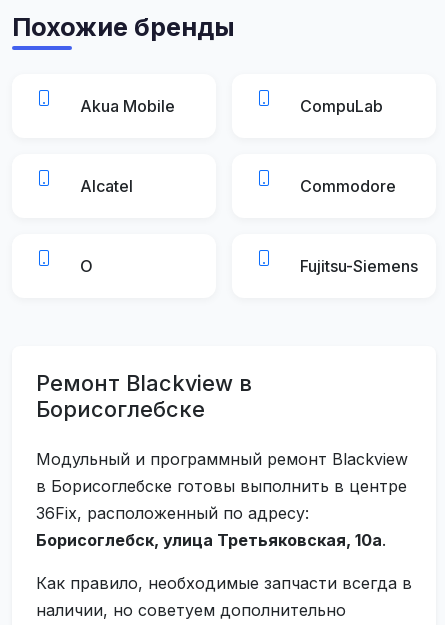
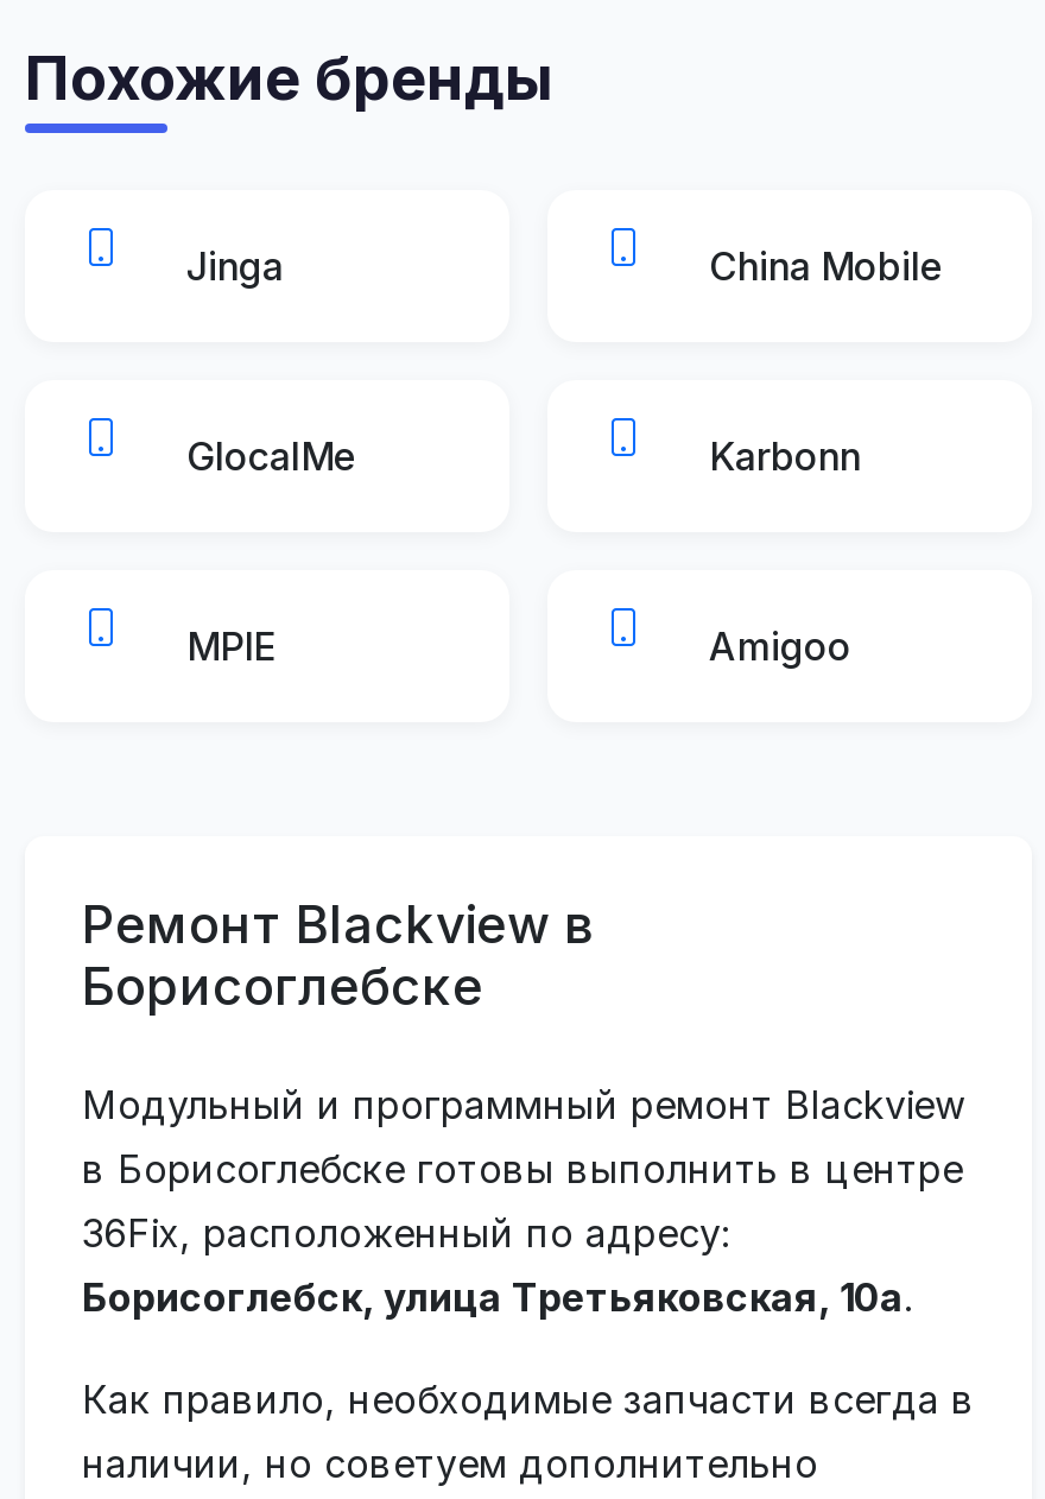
[80,95,383,115] Akua Mobile | CompuLab -> [186,241,944,289] Jinga | China Mobile
[80,175,396,195] Alcatel | Commodore -> [186,431,861,479] GlocalMe | Karbonn
[80,255,418,275] O | Fujitsu-Siemens -> [186,621,851,669] MPIE | Amigoo

